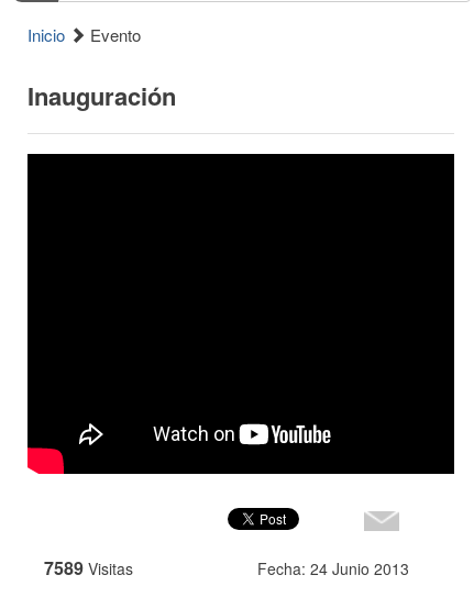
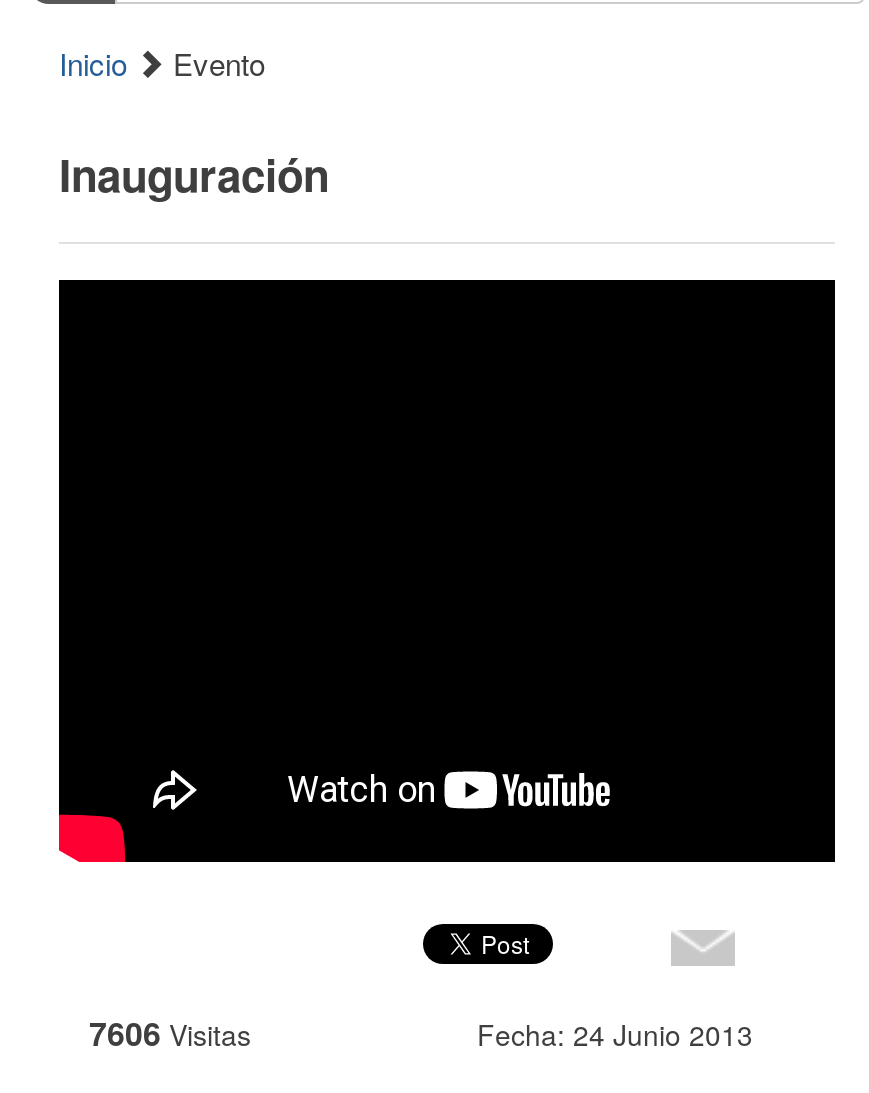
[44,555,133,581] 7589 Visitas -> [89,1010,251,1056] 7606 Visitas

